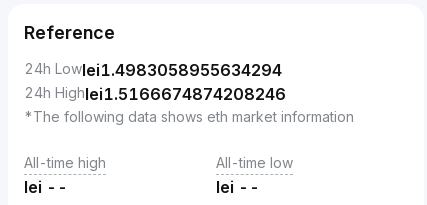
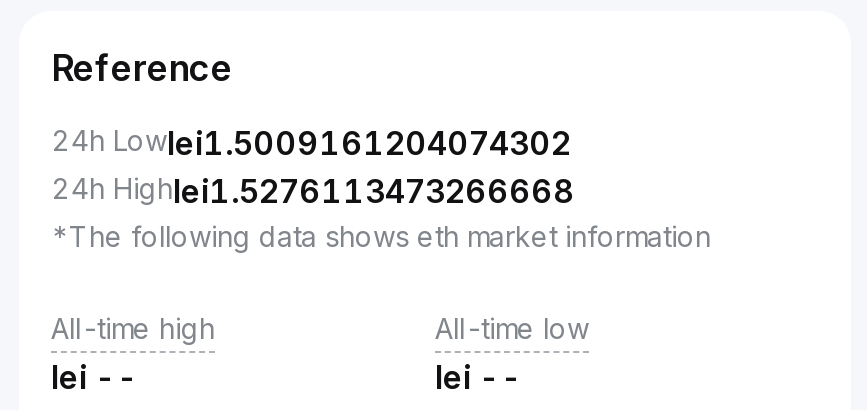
[24,60,282,80] 24h Lowlei1.4983058955634294 -> [51,123,571,163] 24h Lowlei1.5009161204074302
[24,84,286,104] 24h Highlei1.5166674874208246 -> [51,171,575,211] 24h Highlei1.5276113473266668

